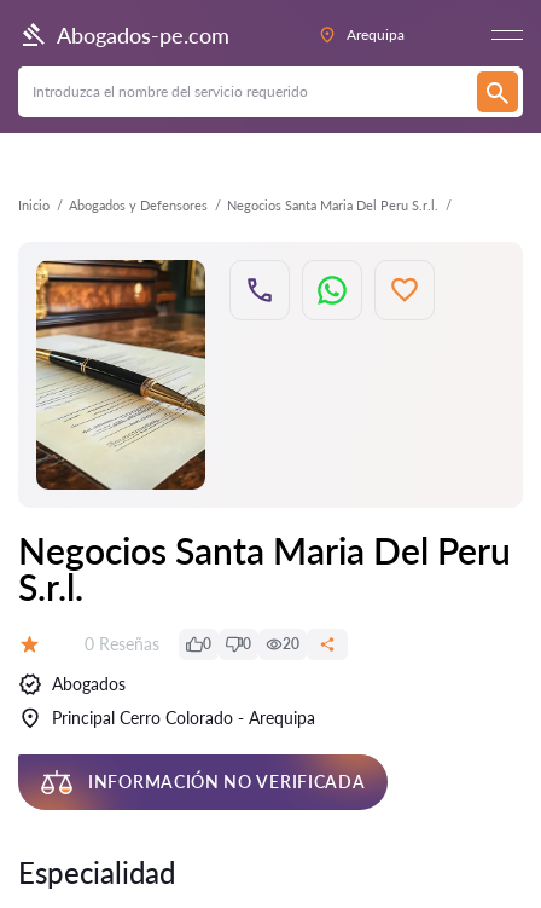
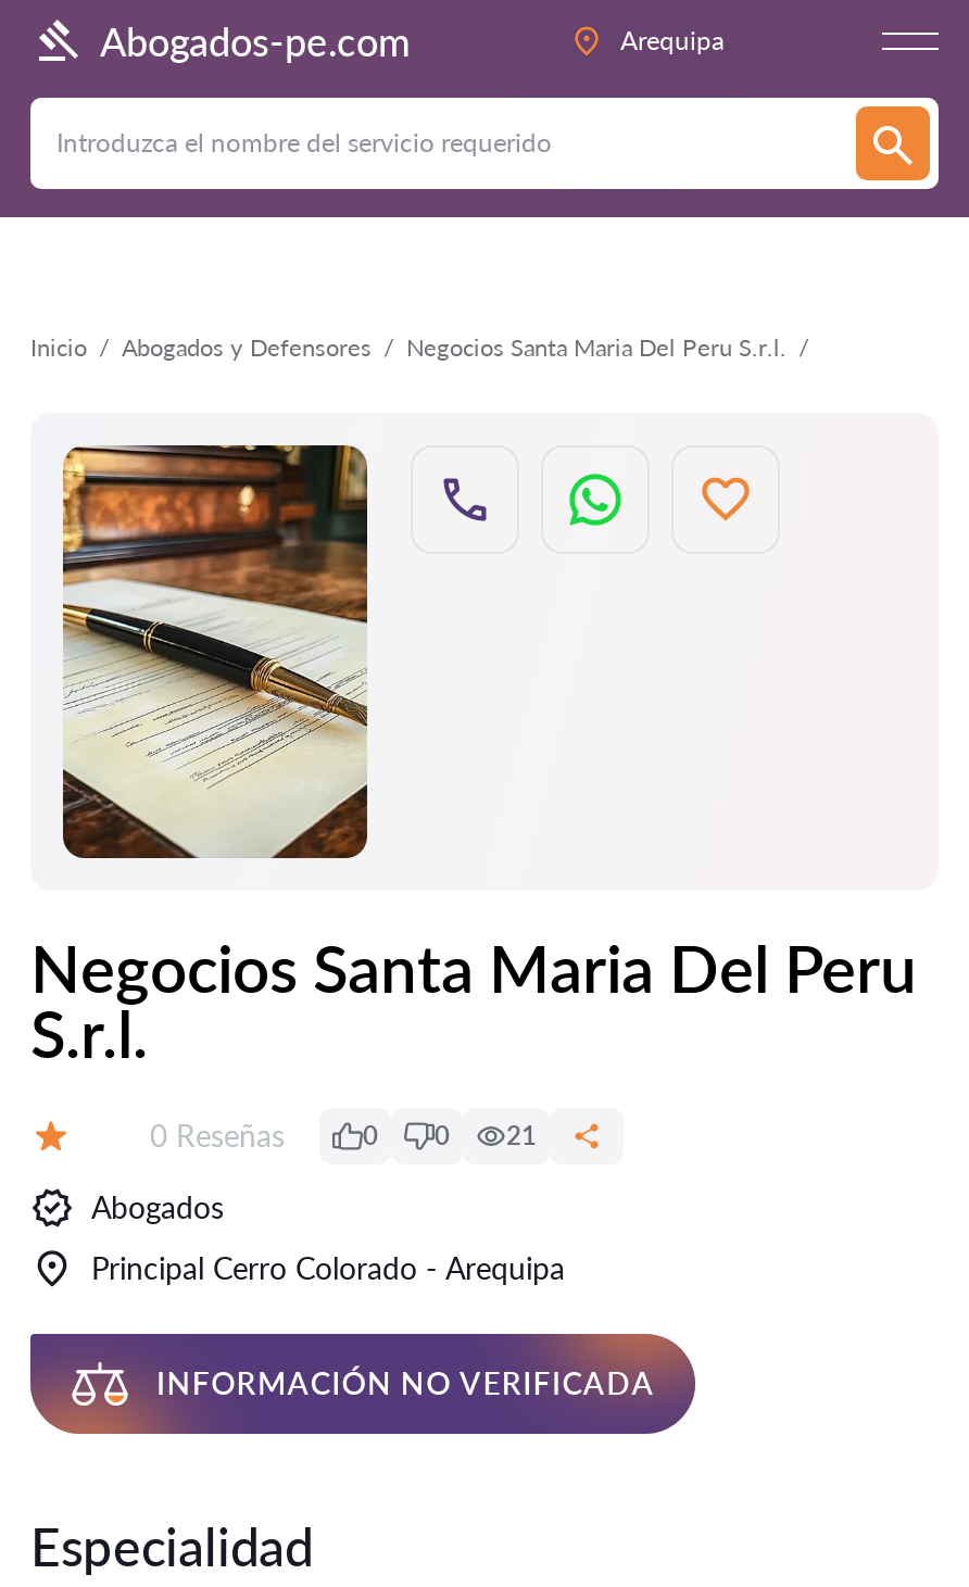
[283,635,299,653] 20 -> [506,1119,537,1151] 21

